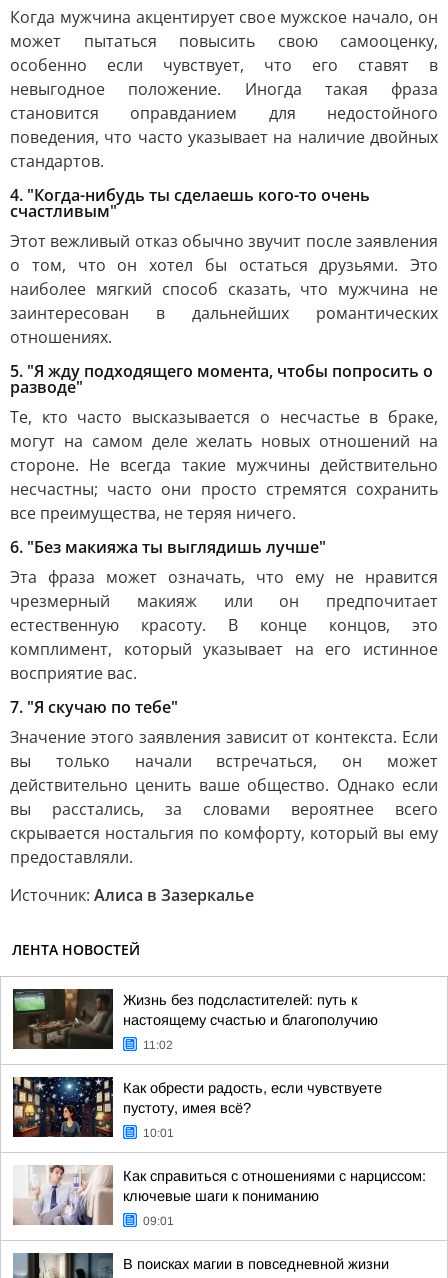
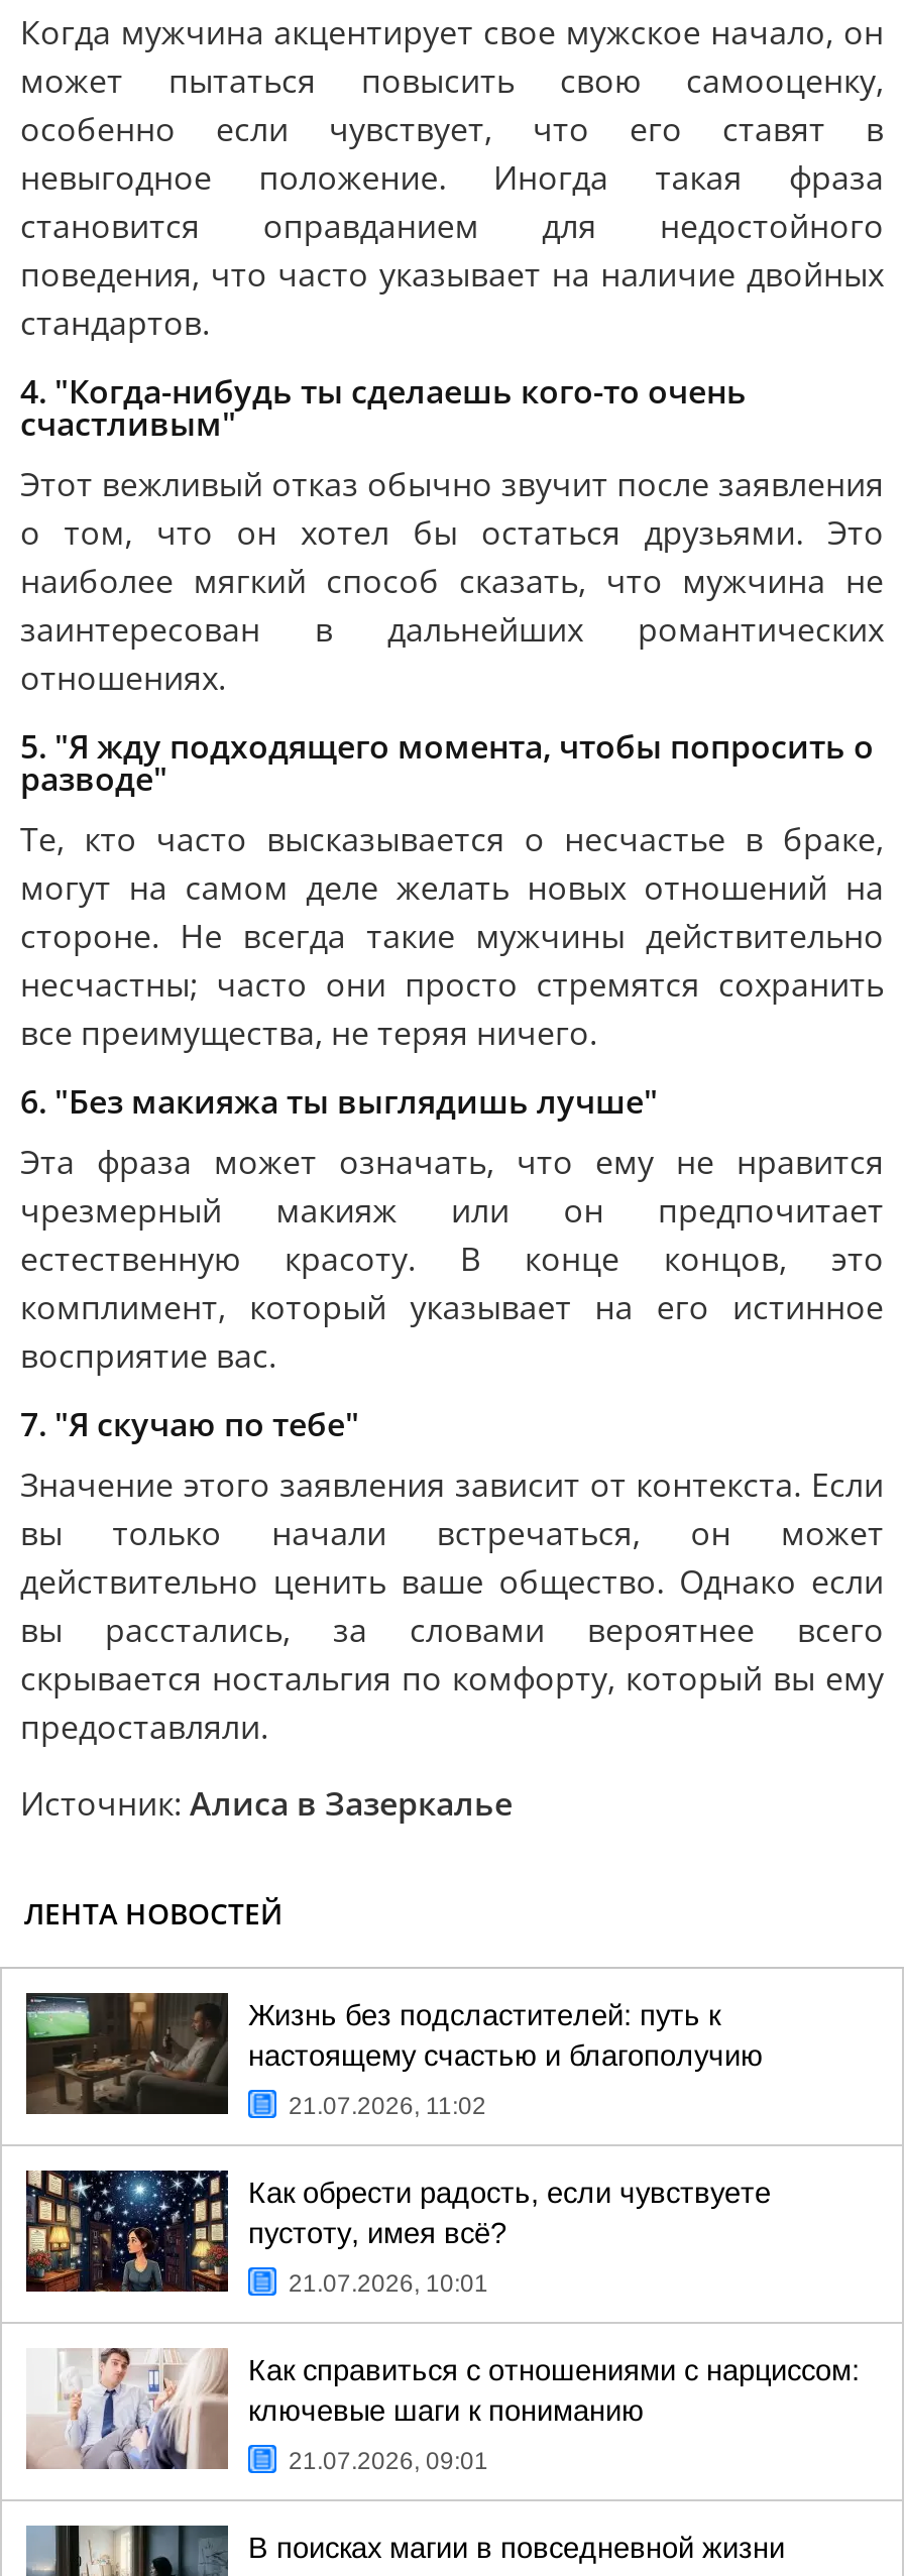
[143,1038,173,1052] 11:02 -> [289,2092,486,2120] 21.07.2026, 11:02
[143,1126,174,1140] 10:01 -> [289,2269,488,2298] 21.07.2026, 10:01
[143,1214,174,1228] 09:01 -> [289,2447,488,2475] 21.07.2026, 09:01

